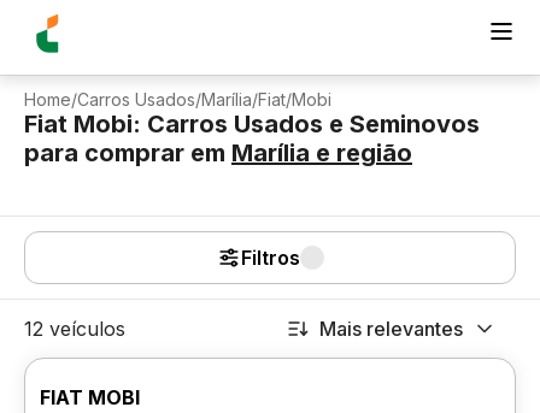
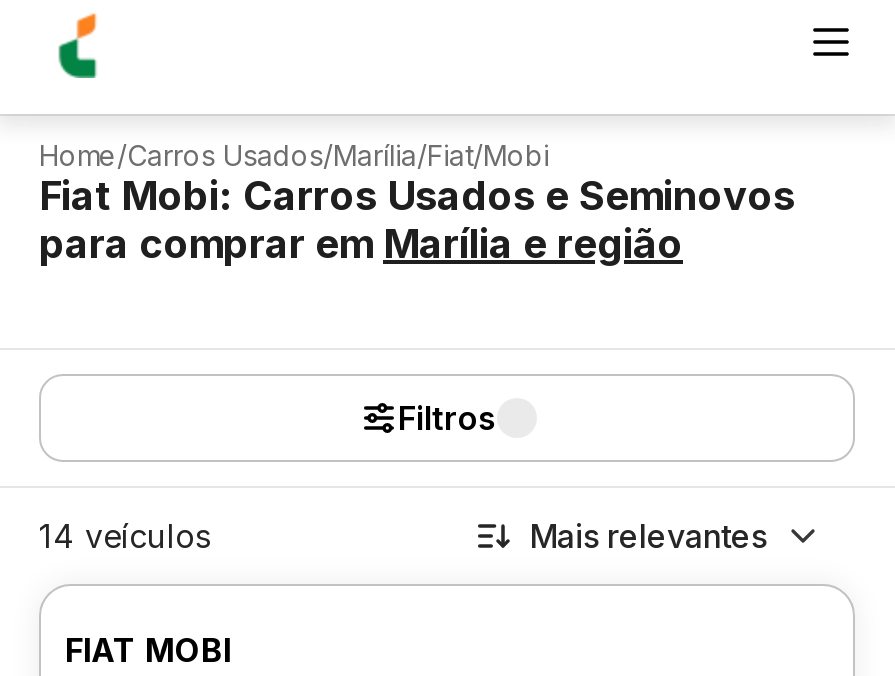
[24,317,125,341] 12 veículos -> [39,516,211,556] 14 veículos

